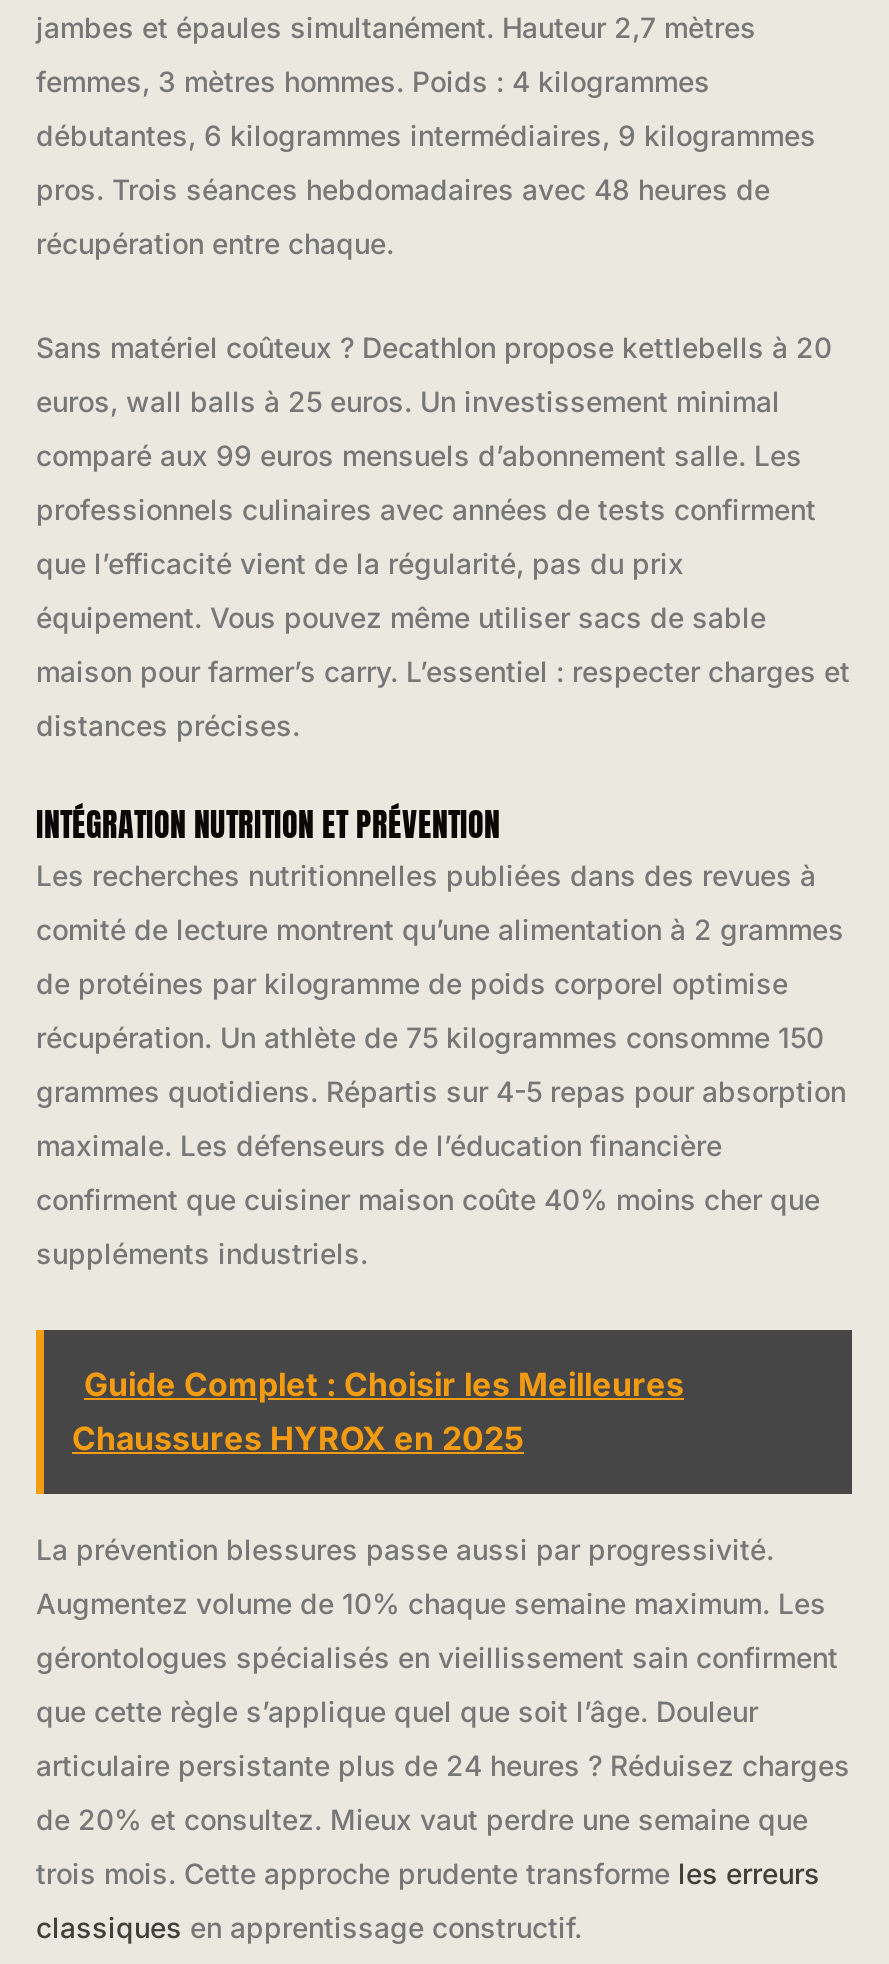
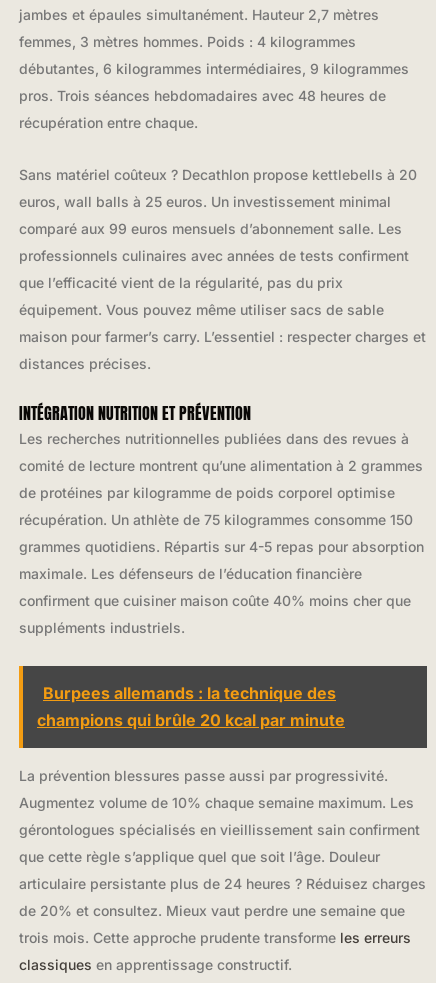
[72,1363,684,1457] Guide Complet : Choisir les Meilleures | Chaussures HYROX en 2025 -> [37,683,345,730] Burpees allemands : la technique des | champions qui brûle 20 kcal par minute

